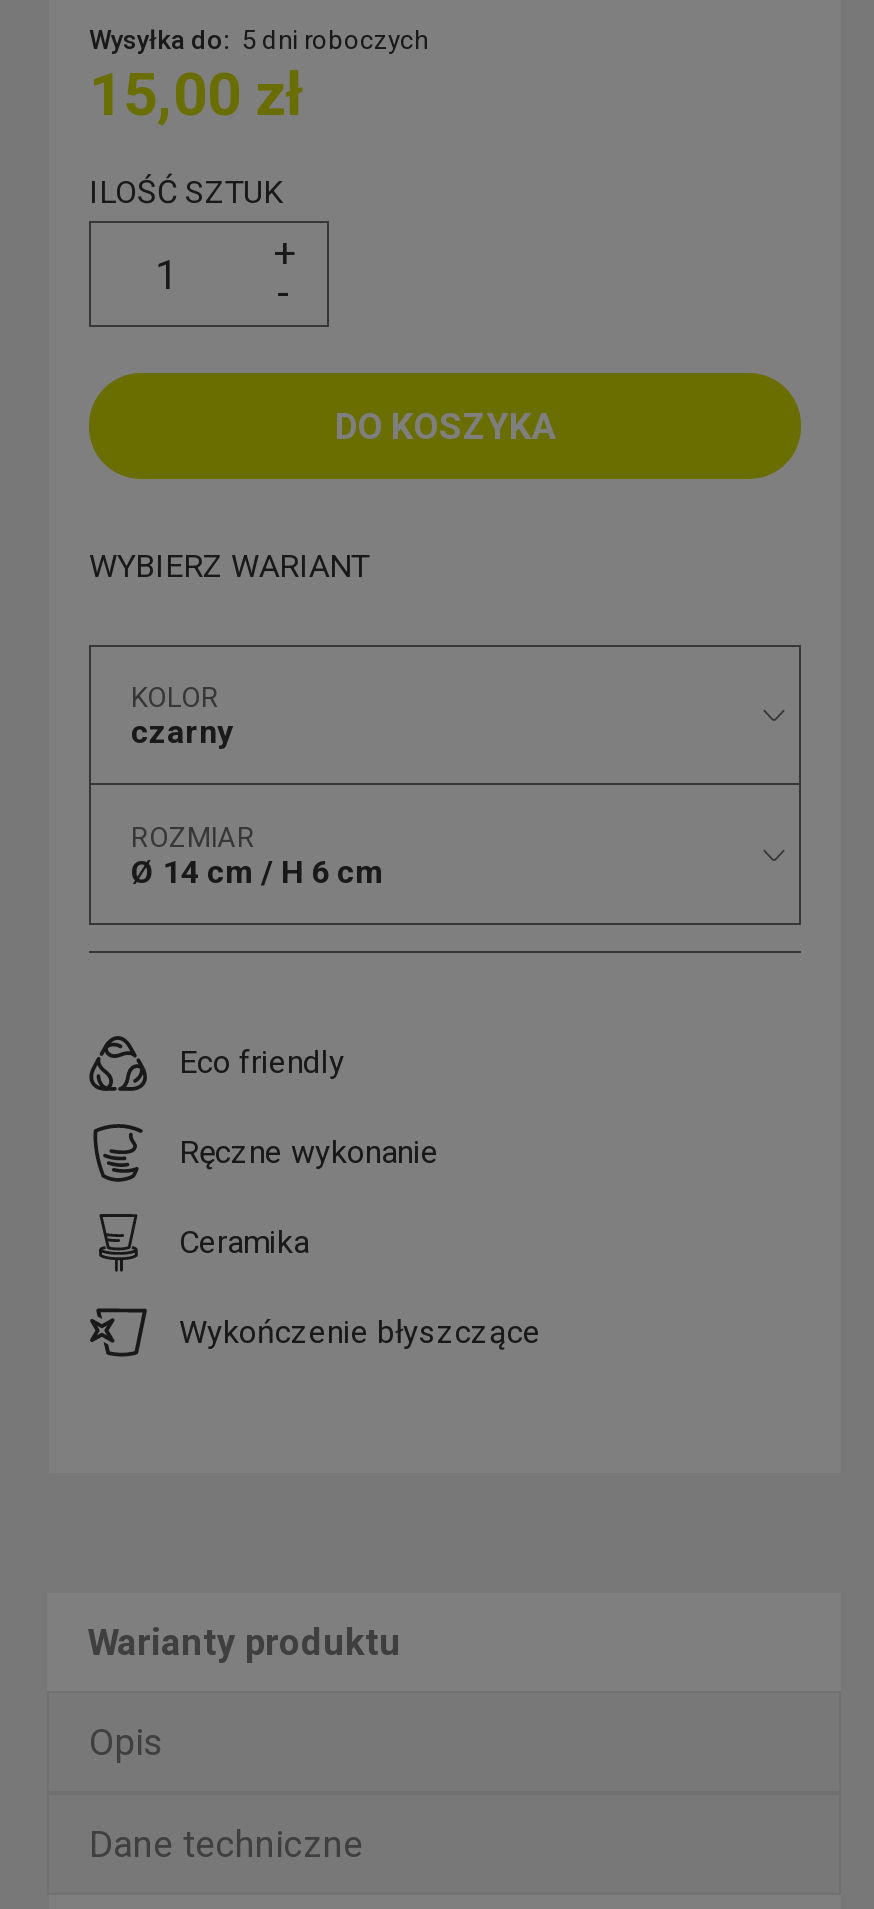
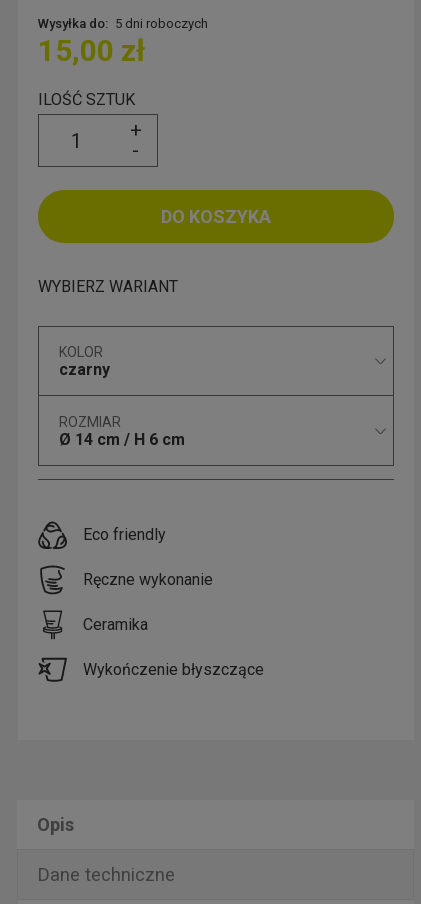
[87,1621,401,1663] Warianty produktu -> none

